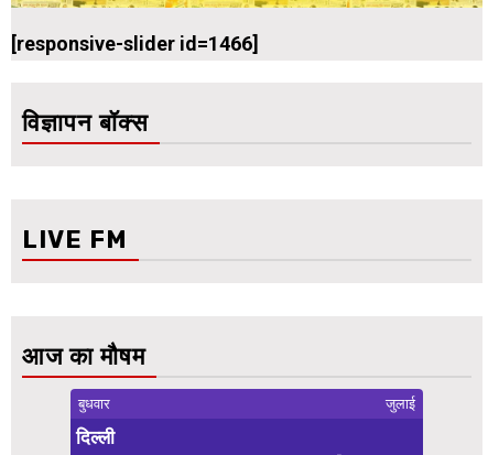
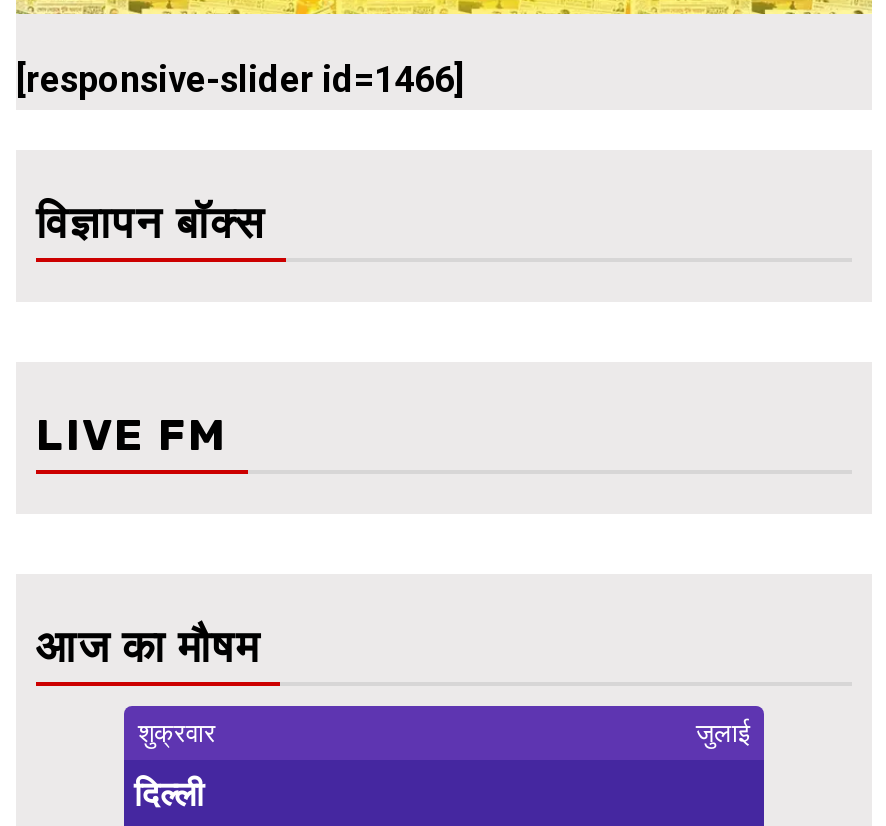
[78,395,110,412] बुधवार -> [138,718,216,748] शुक्रवार

